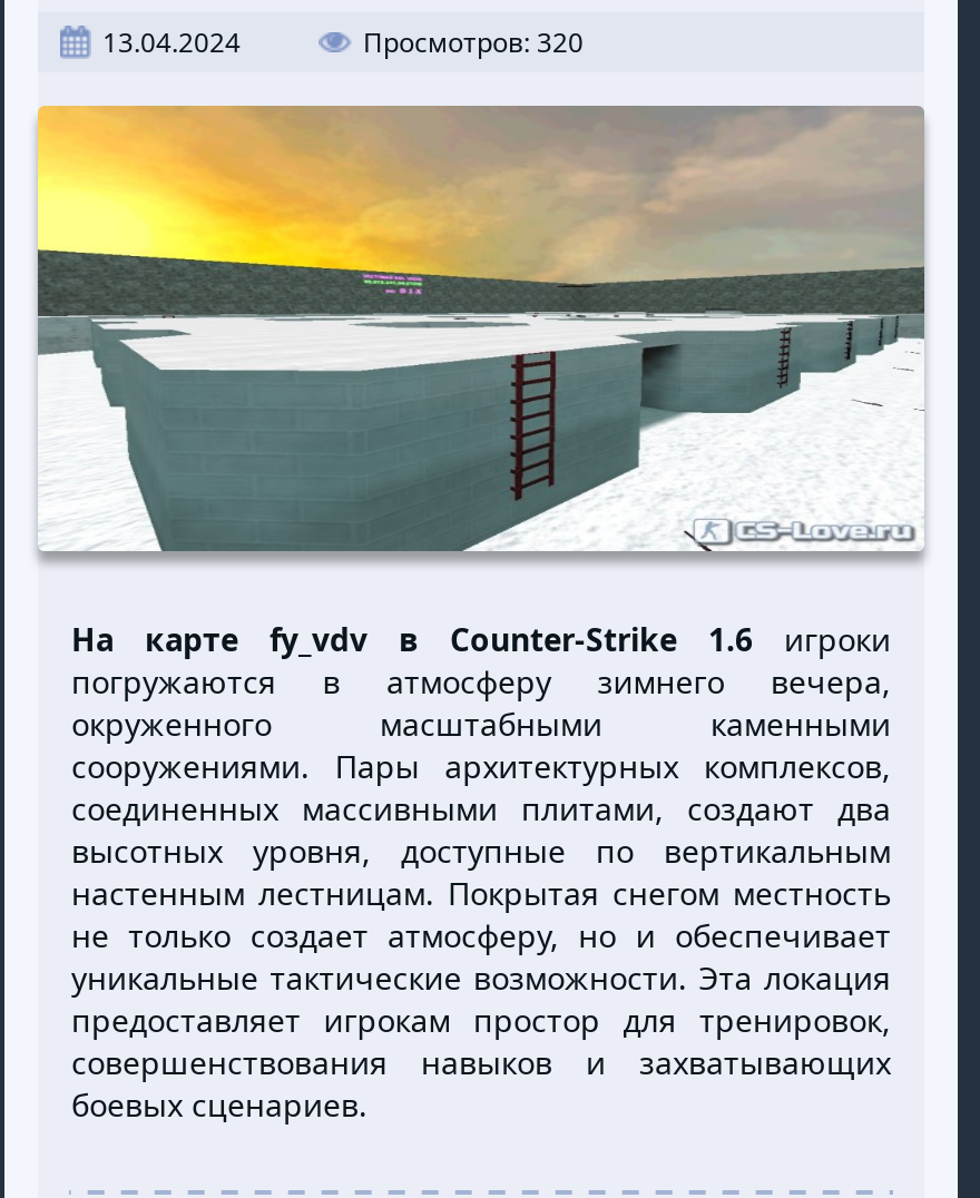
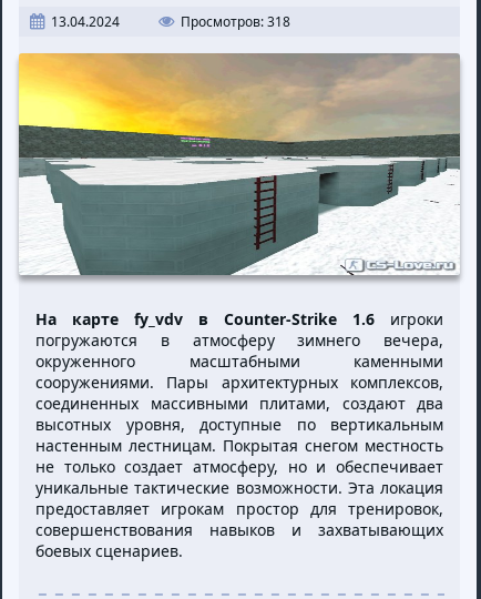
[363,23,584,61] Просмотров: 320 -> [181,12,290,31] Просмотров: 318

